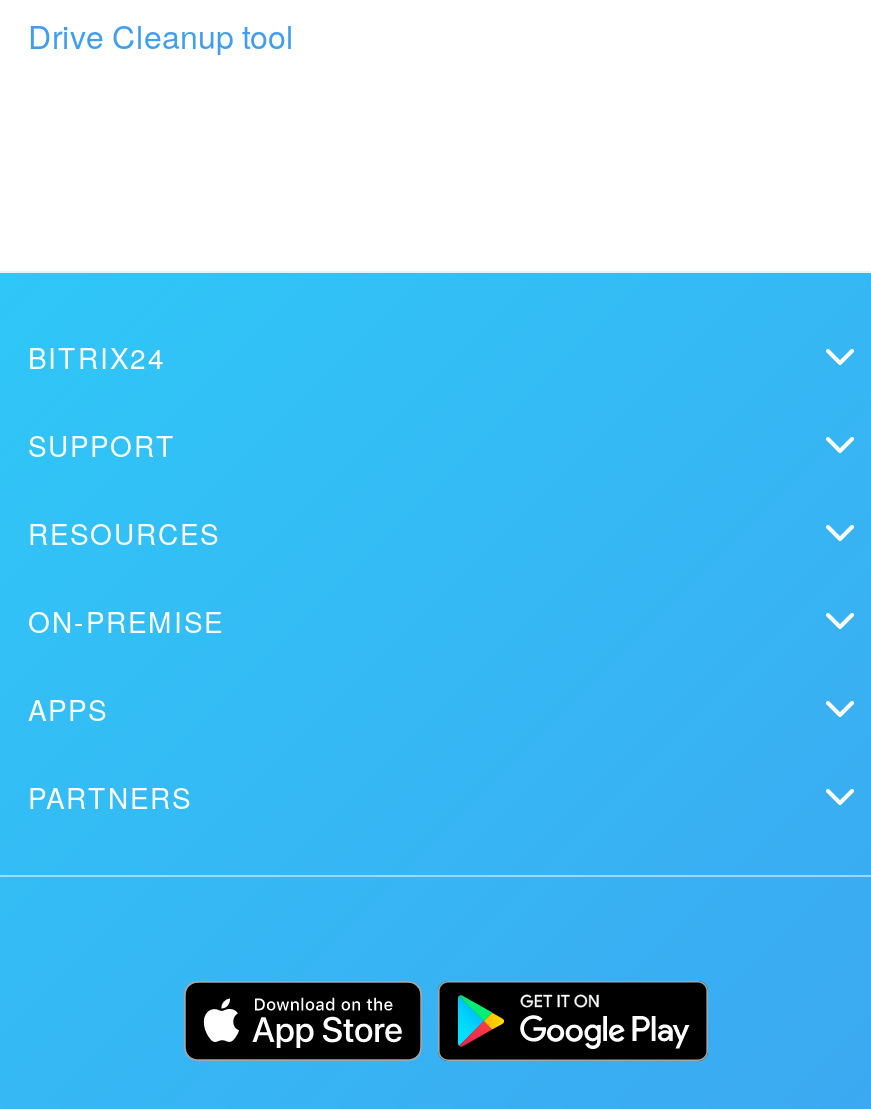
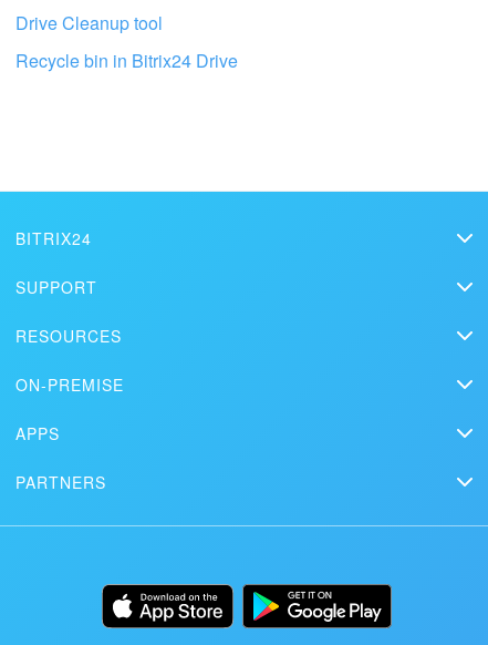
none -> [15,47,238,73] Recycle bin in Bitrix24 Drive

